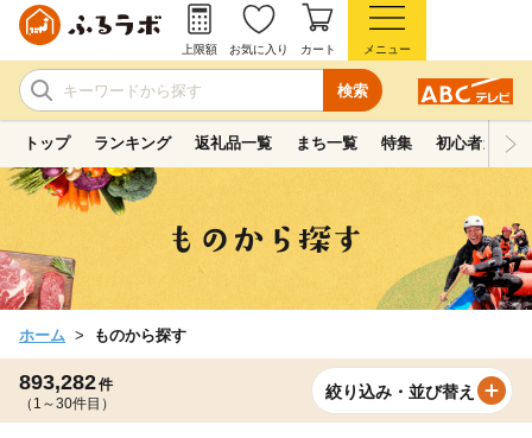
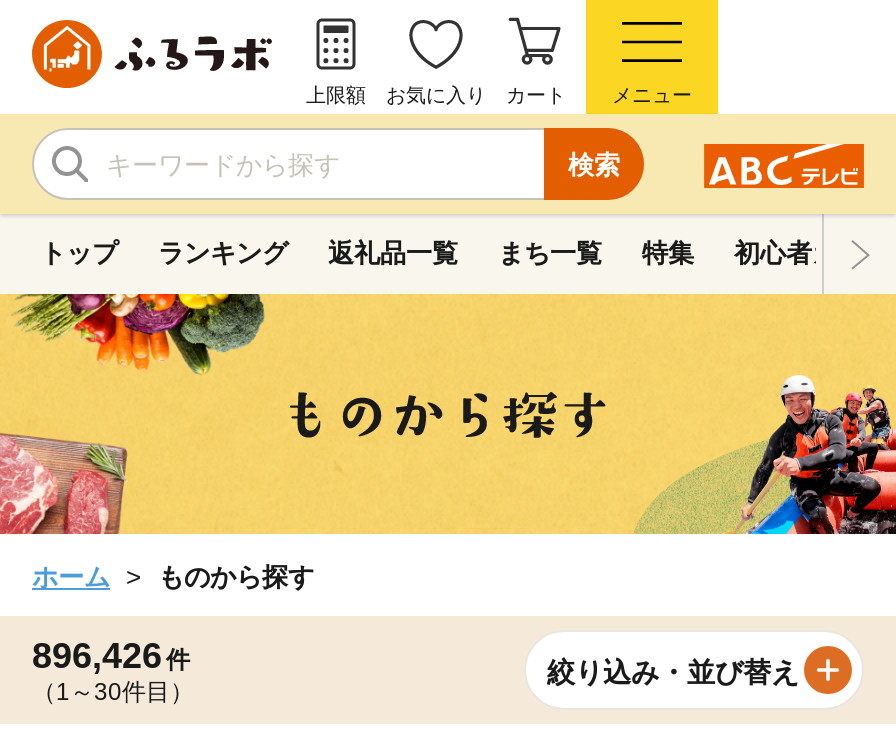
[19,370,113,394] 893,282 件 -> [32,636,190,676] 896,426 件

